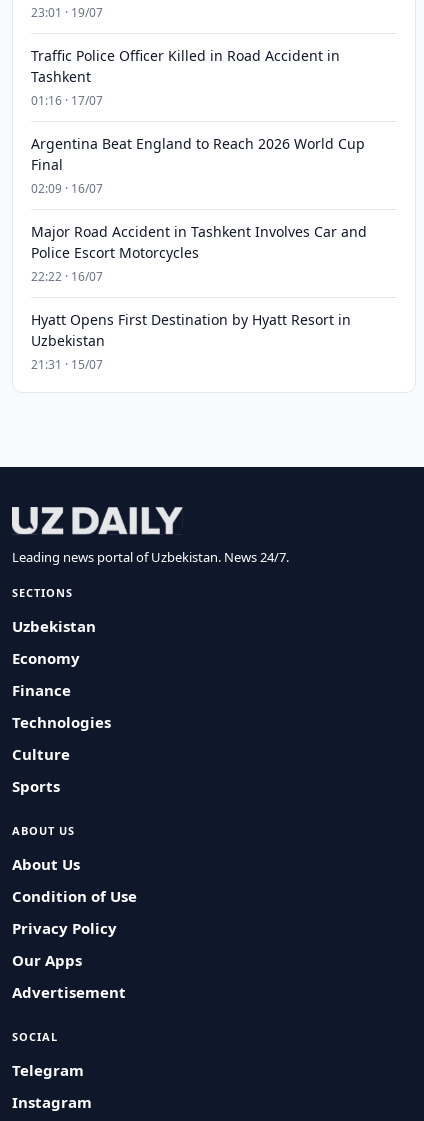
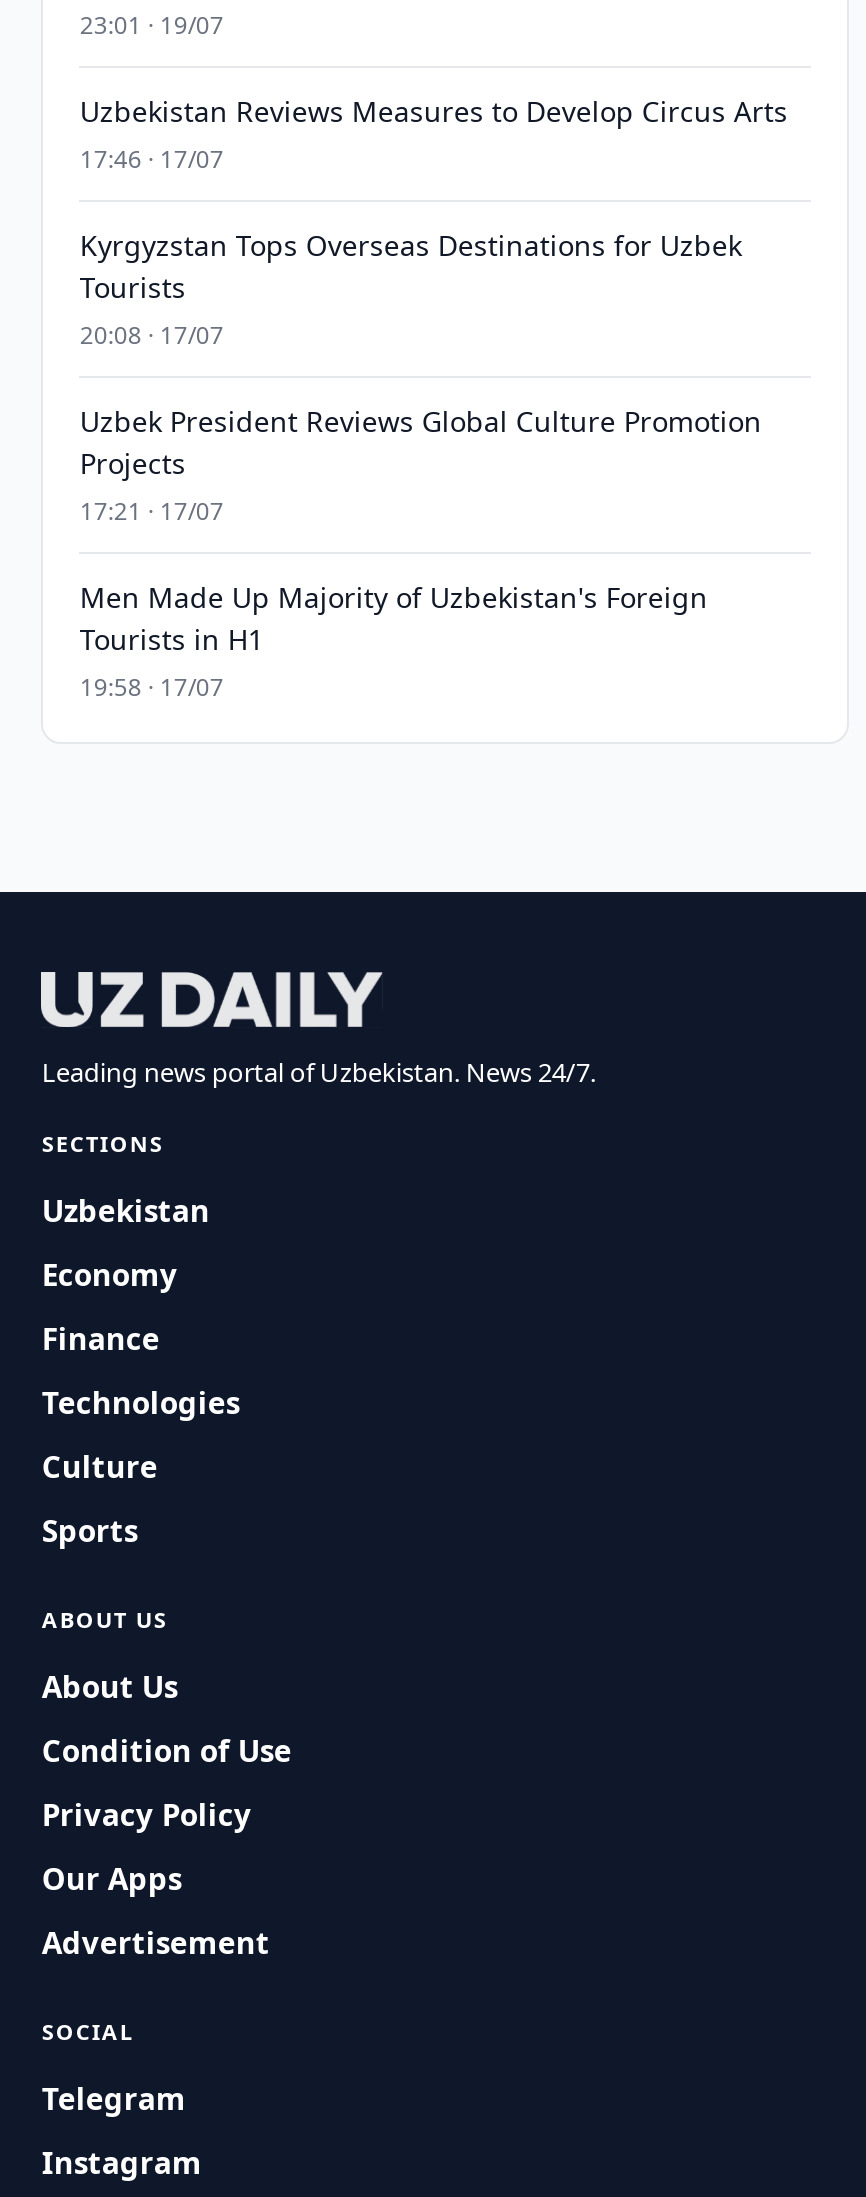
[31,46,340,109] Traffic Police Officer Killed in Road Accident in | Tashkent | 01:16 · 17/07 -> [80,92,788,176] Uzbekistan Reviews Measures to Develop Circus Arts | 17:46 · 17/07
[31,134,365,197] Argentina Beat England to Reach 2026 World Cup | Final | 02:09 · 16/07 -> [80,226,742,352] Kyrgyzstan Tops Overseas Destinations for Uzbek | Tourists | 20:08 · 17/07
[31,222,367,285] Major Road Accident in Tashkent Involves Car and | Police Escort Motorcycles | 22:22 · 16/07 -> [80,402,762,528] Uzbek President Reviews Global Culture Promotion | Projects | 17:21 · 17/07
[31,310,351,373] Hyatt Opens First Destination by Hyatt Resort in | Uzbekistan | 21:31 · 15/07 -> [80,578,708,704] Men Made Up Majority of Uzbekistan's Foreign | Tourists in H1 | 19:58 · 17/07

